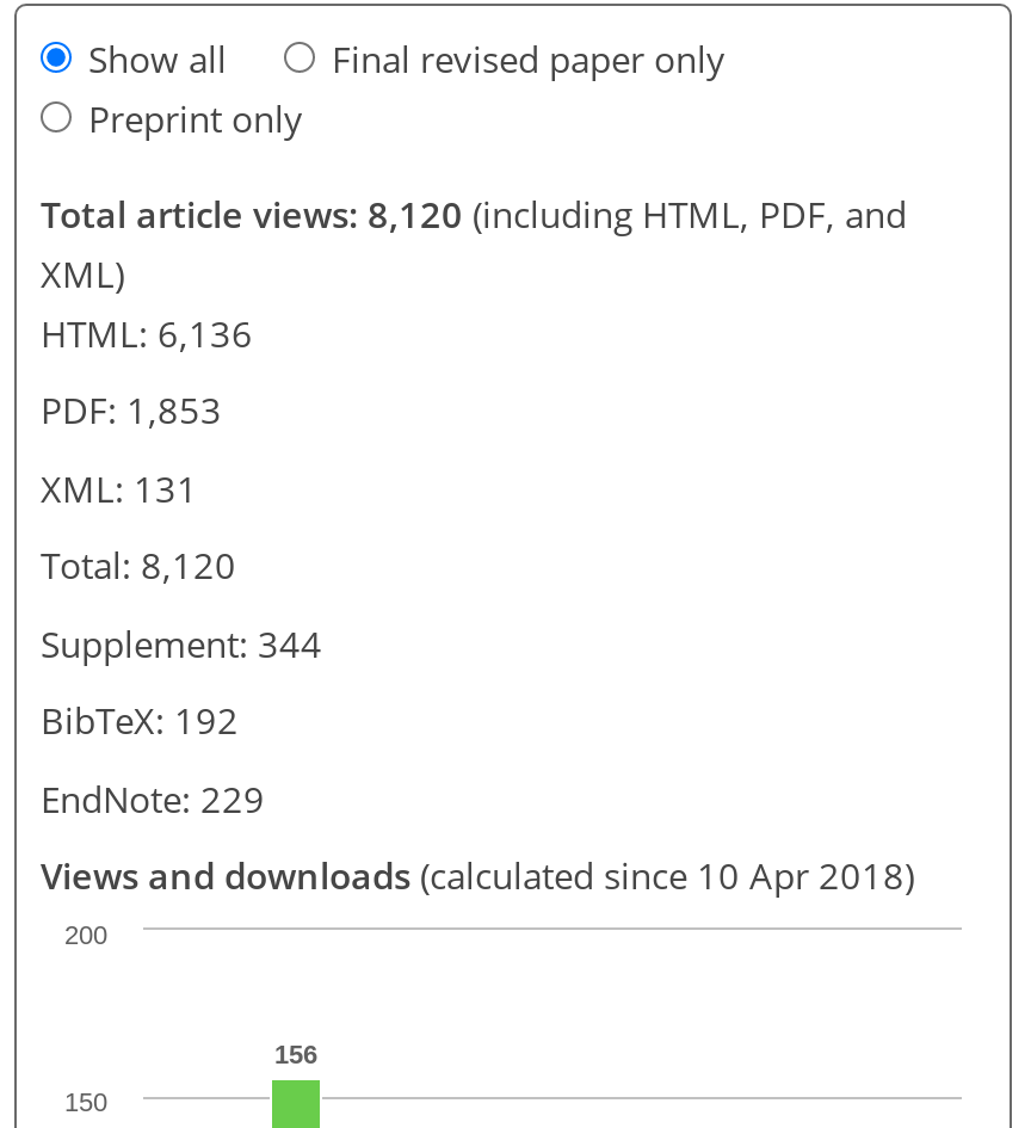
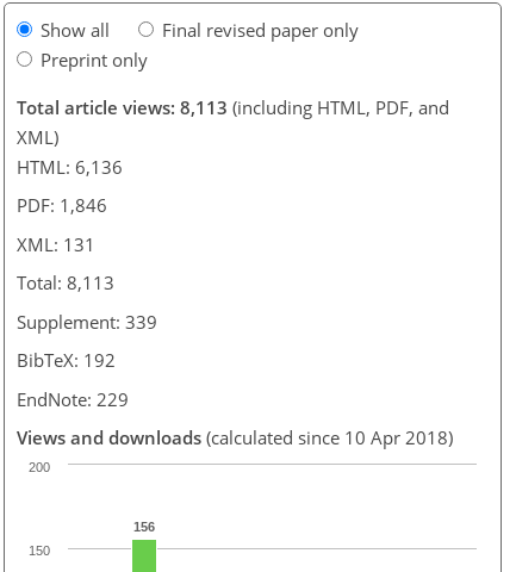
[41,189,907,236] Total article views: 8,120 (including HTML, PDF, and -> [17,95,449,119] Total article views: 8,113 (including HTML, PDF, and
[41,386,222,433] PDF: 1,853 -> [17,193,107,217] PDF: 1,846
[41,541,236,588] Total: 8,120 -> [17,271,114,294] Total: 8,113
[41,618,322,666] Supplement: 344 -> [17,309,157,333] Supplement: 339

